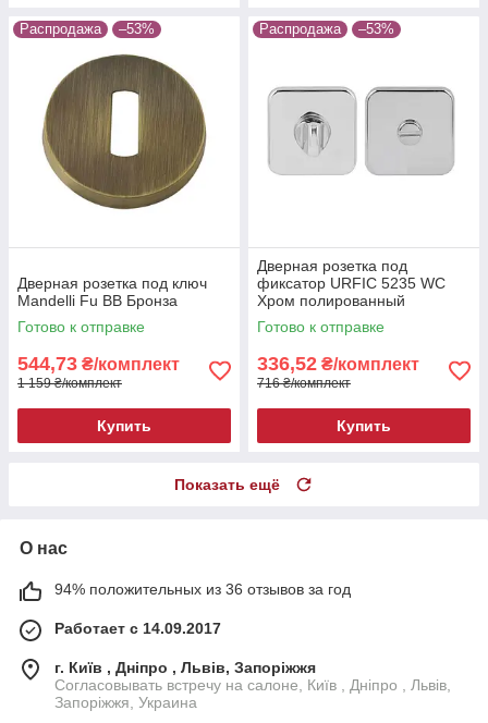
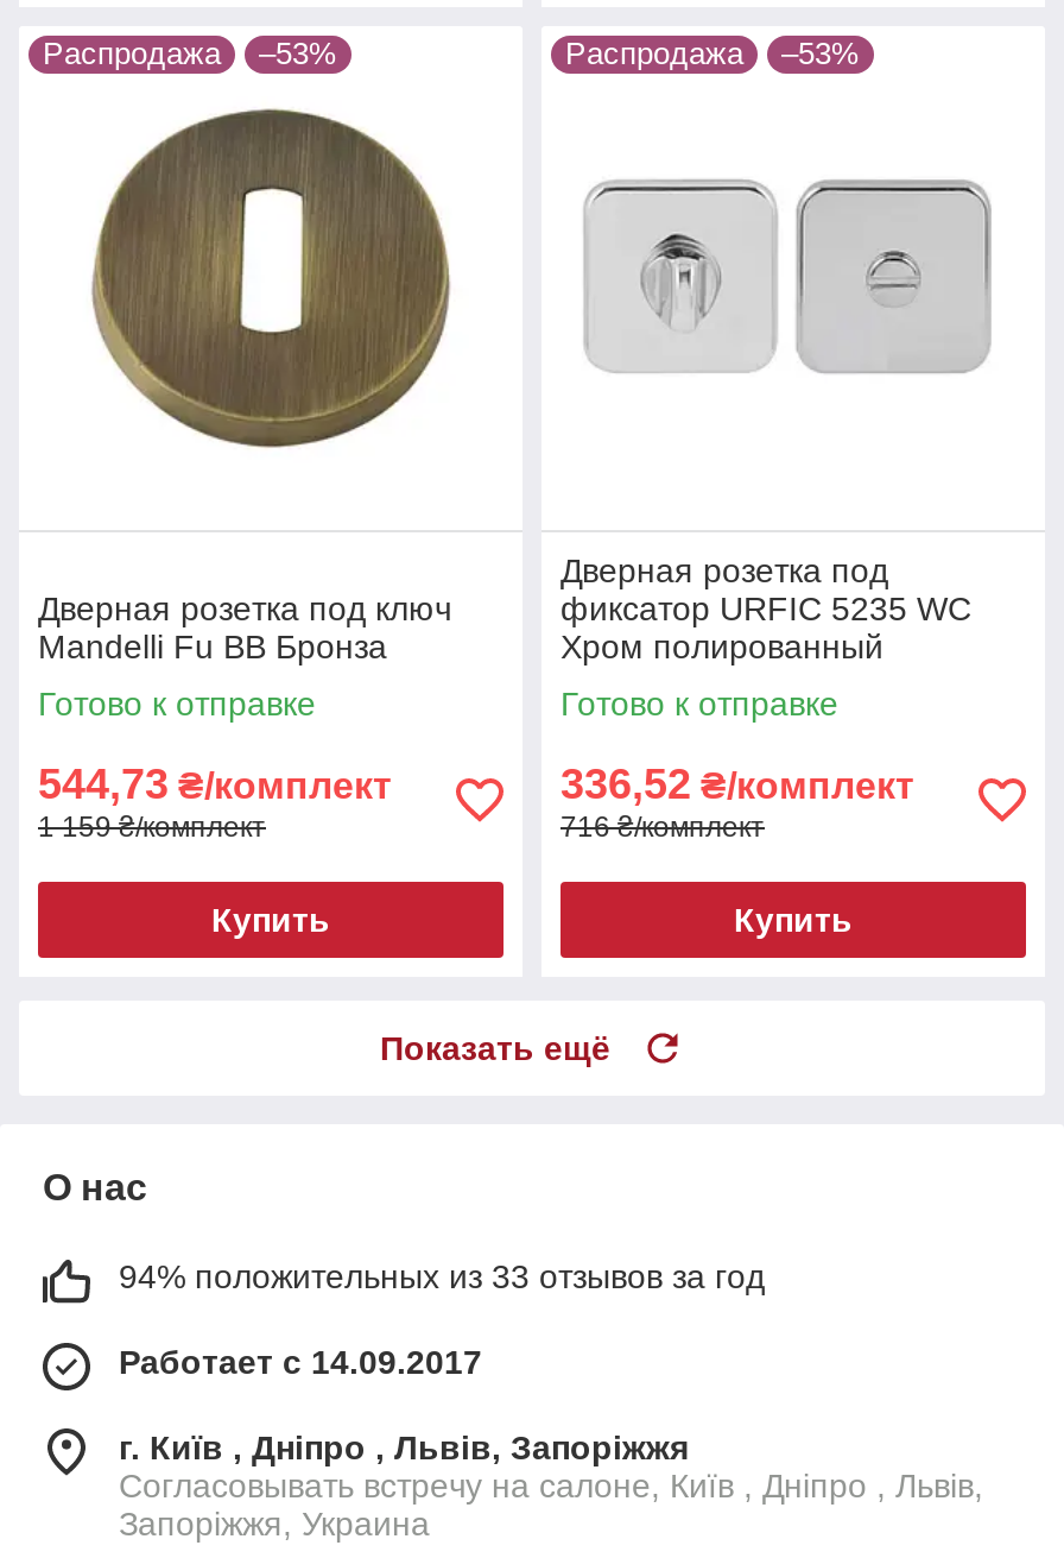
[54,580,351,598] 94% положительных из 36 отзывов за год -> [119,1257,765,1295] 94% положительных из 33 отзывов за год

